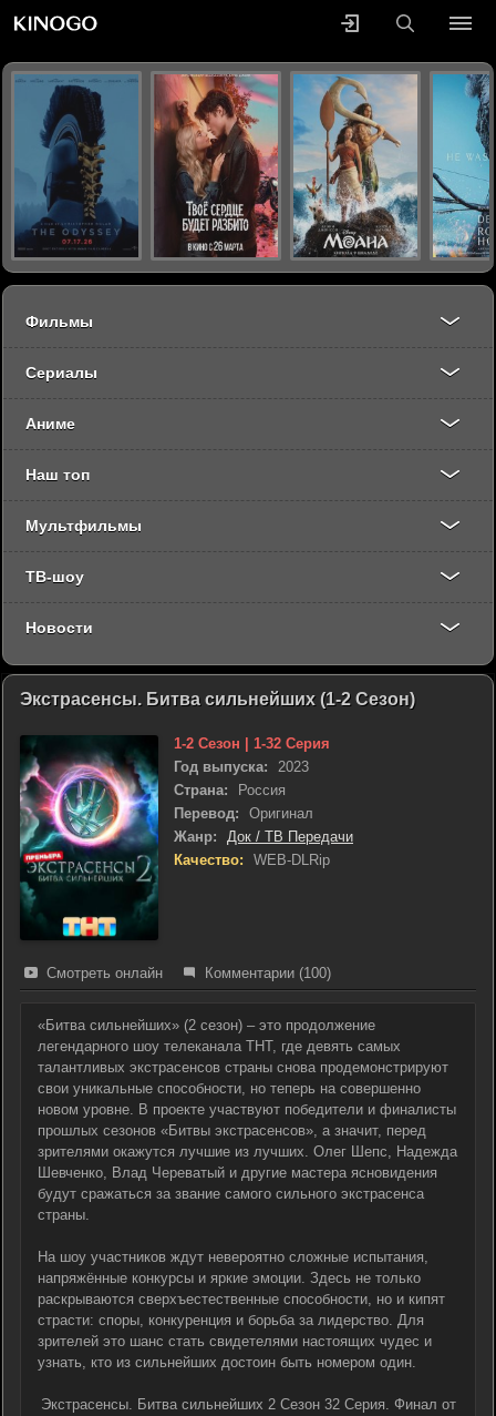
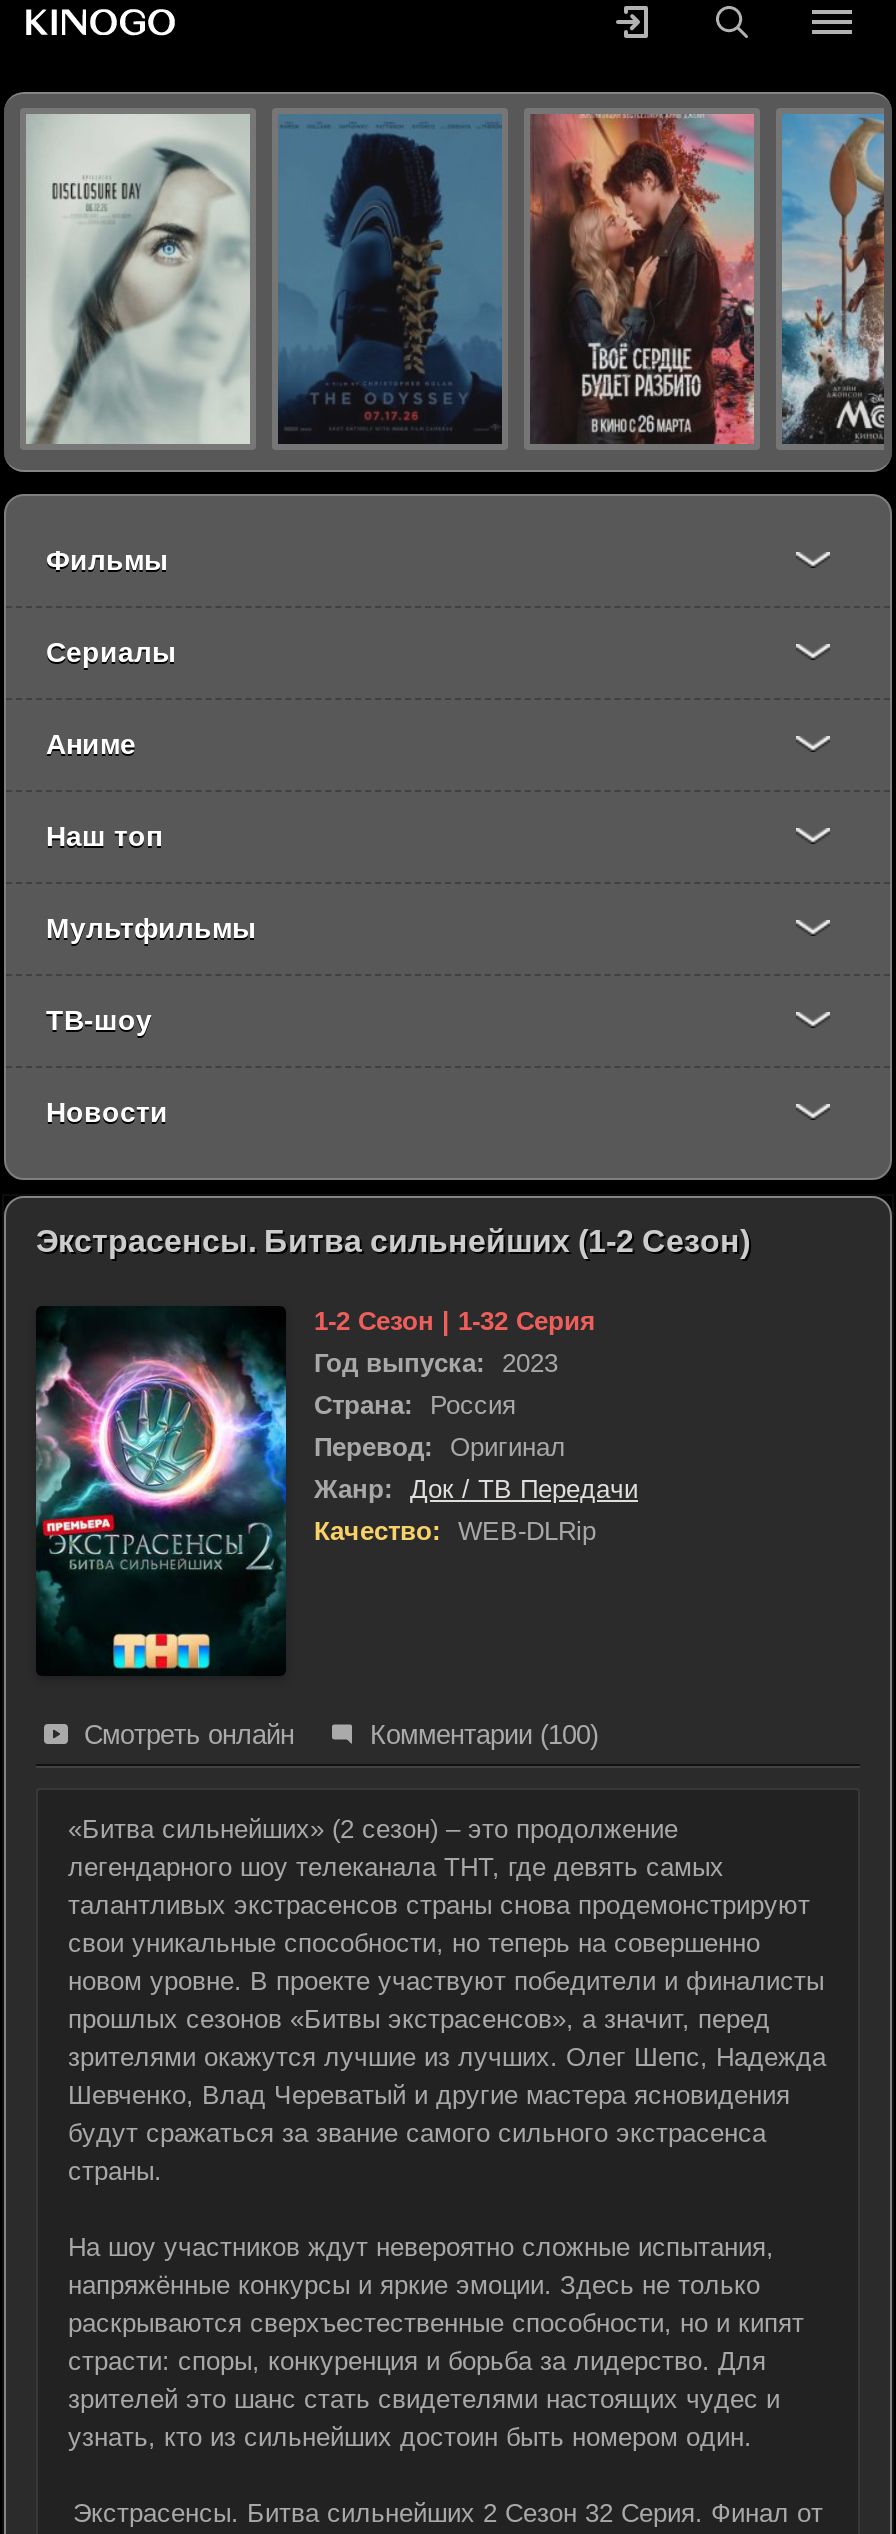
[13,74,139,258] [image] -> [24,112,252,446] [image]
[154,73,279,258] [image] -> [278,114,504,446] [image]
[292,73,418,257] [image] -> [530,112,756,446] [image]
[432,74,490,258] [image] -> [782,114,886,446] [image]

